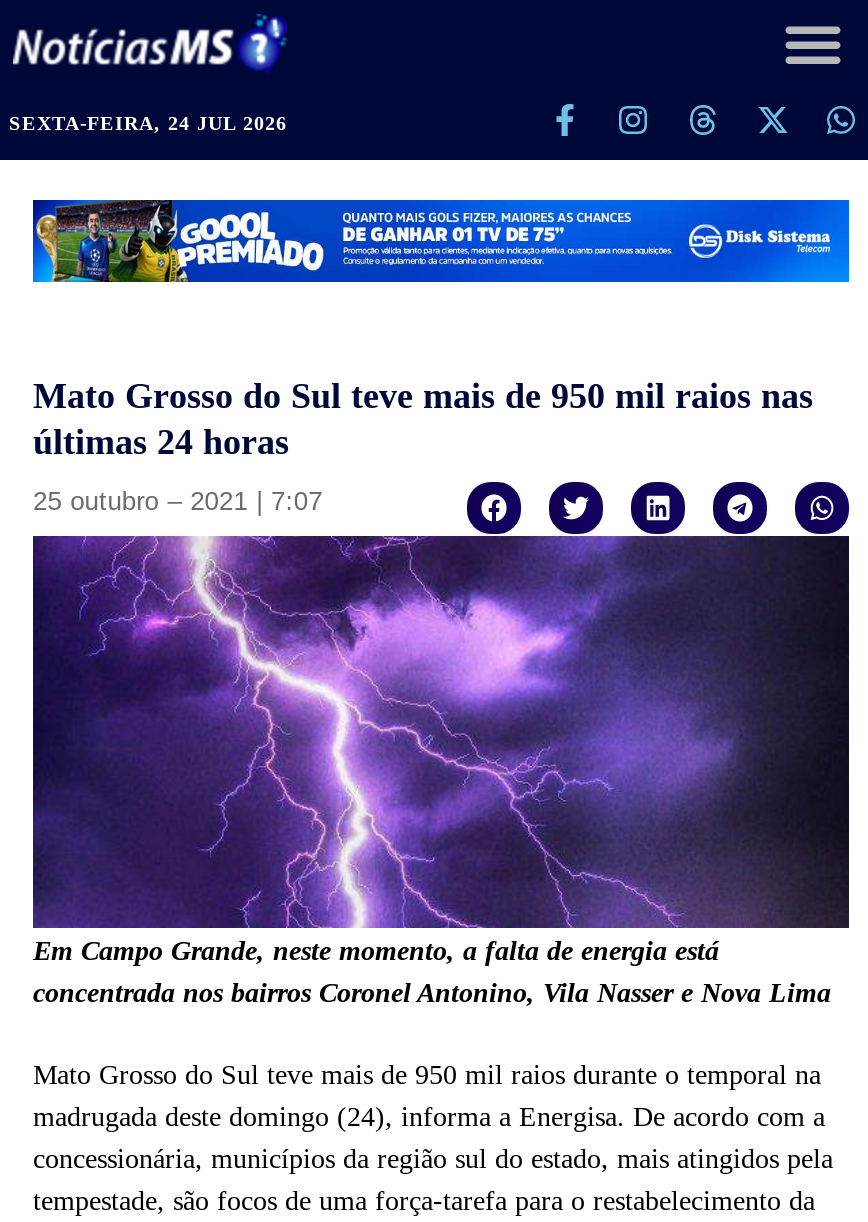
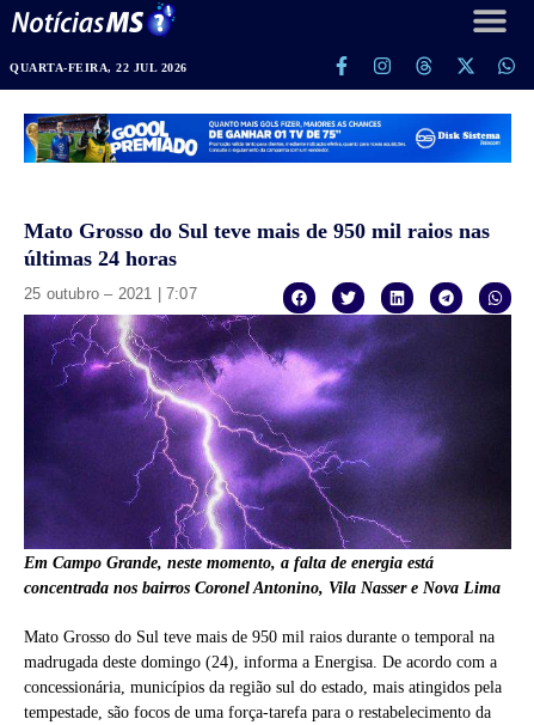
[9,112,287,134] SEXTA-FEIRA, 24 JUL 2026 -> [10,61,187,74] QUARTA-FEIRA, 22 JUL 2026

